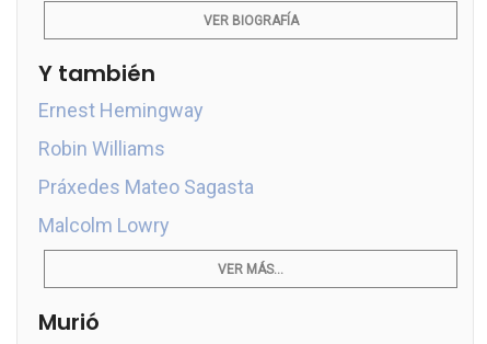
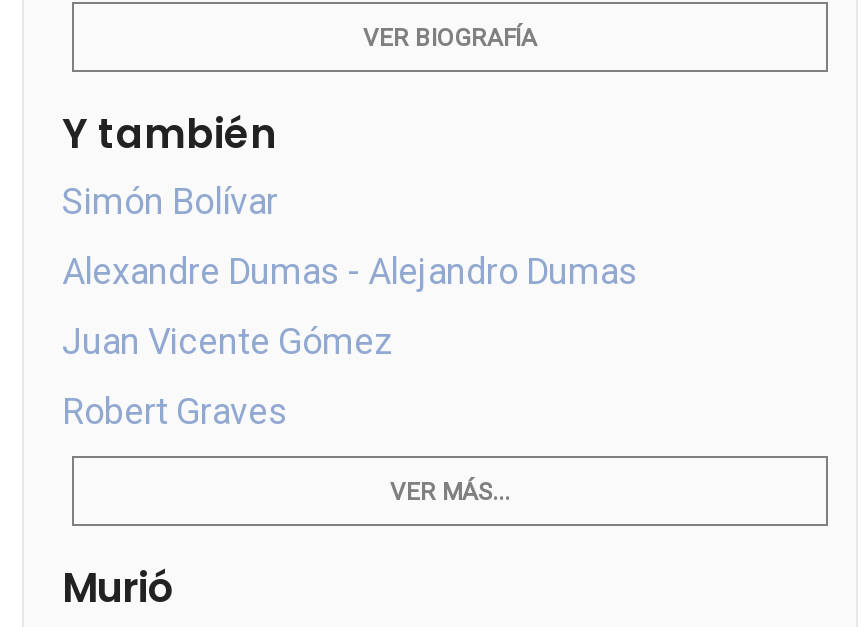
[38,99,204,122] Ernest Hemingway -> [62,180,278,222] Simón Bolívar
[38,137,165,160] Robin Williams -> [62,250,638,292] Alexandre Dumas - Alejandro Dumas
[38,175,254,198] Práxedes Mateo Sagasta -> [62,320,394,362] Juan Vicente Gómez
[38,214,170,237] Malcolm Lowry -> [62,390,288,432] Robert Graves

